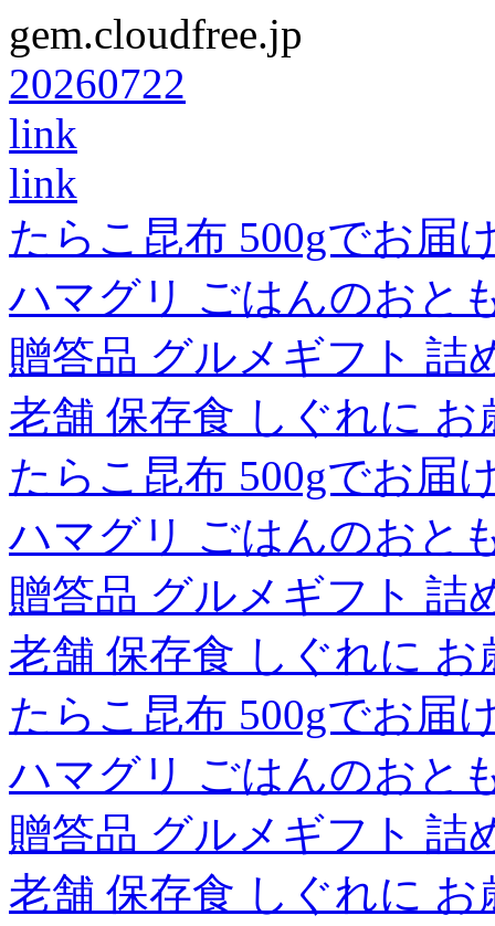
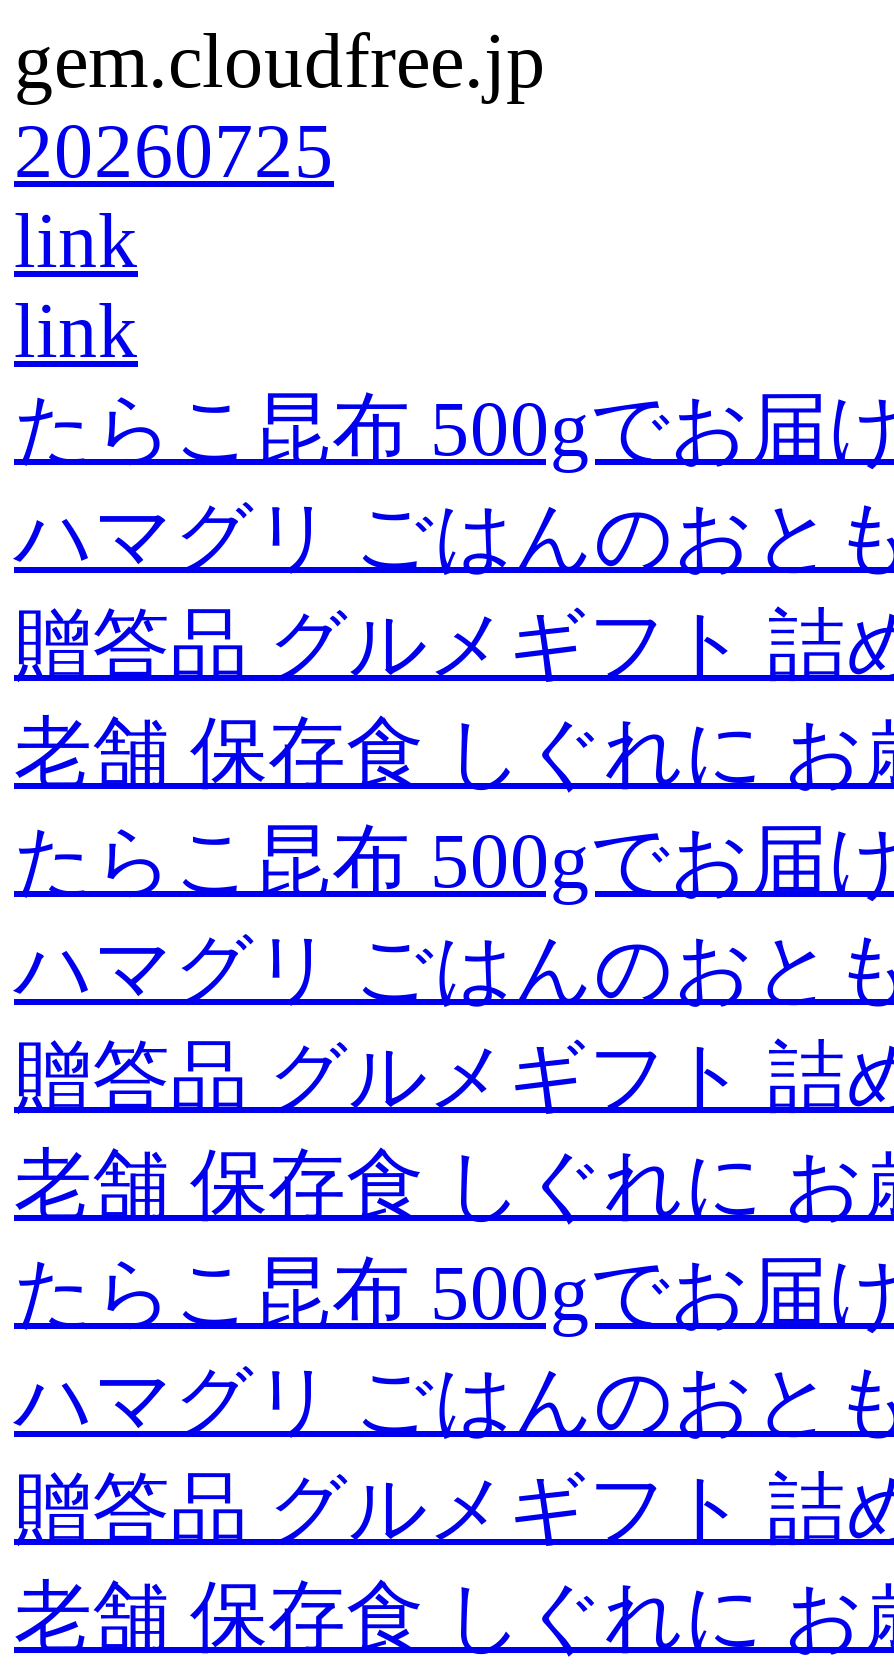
[9,60,186,107] 20260722 -> [14,107,334,193] 20260725

